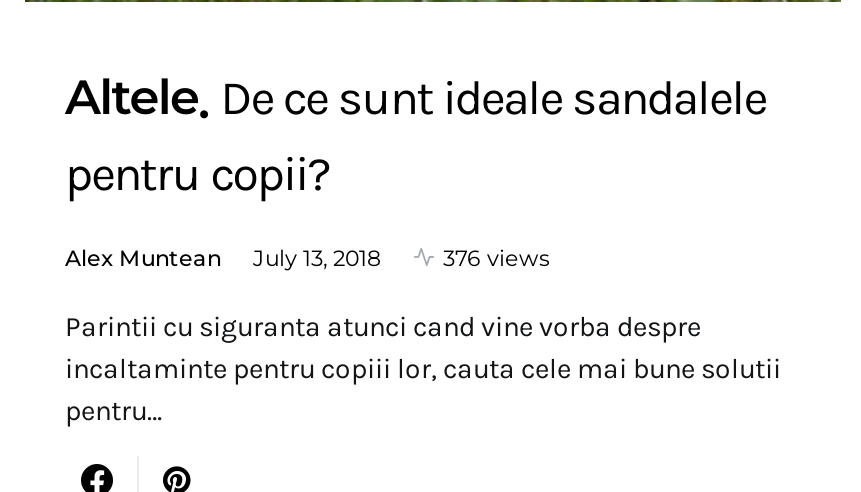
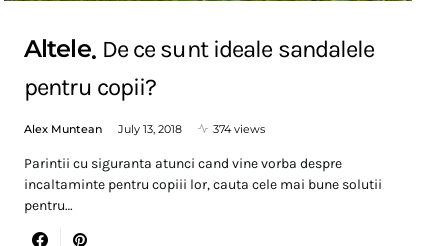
[443,243,549,271] 376 views -> [213,122,265,136] 374 views

